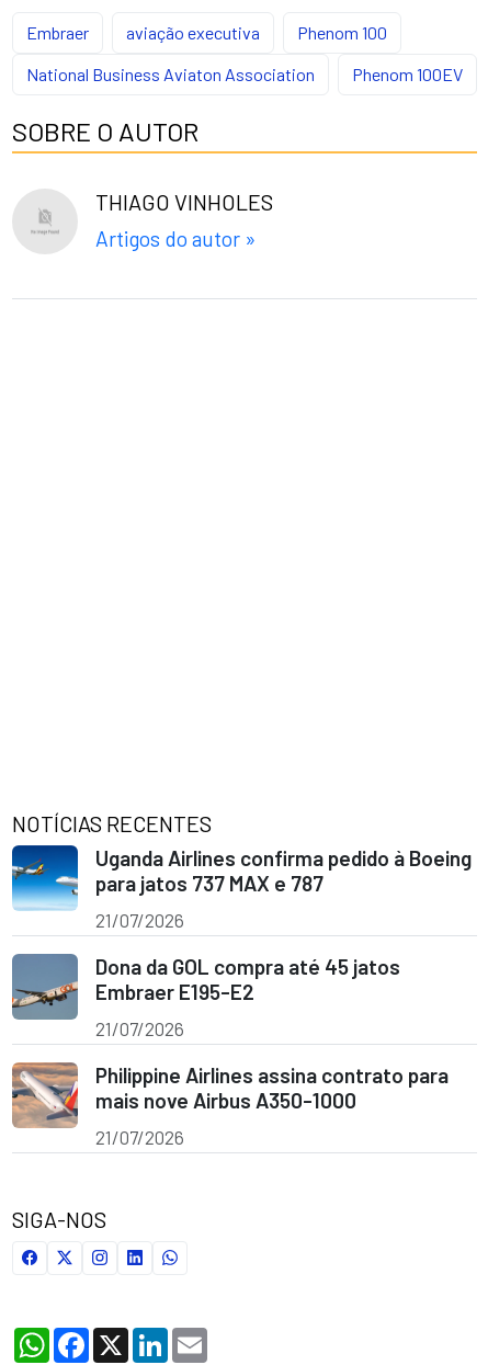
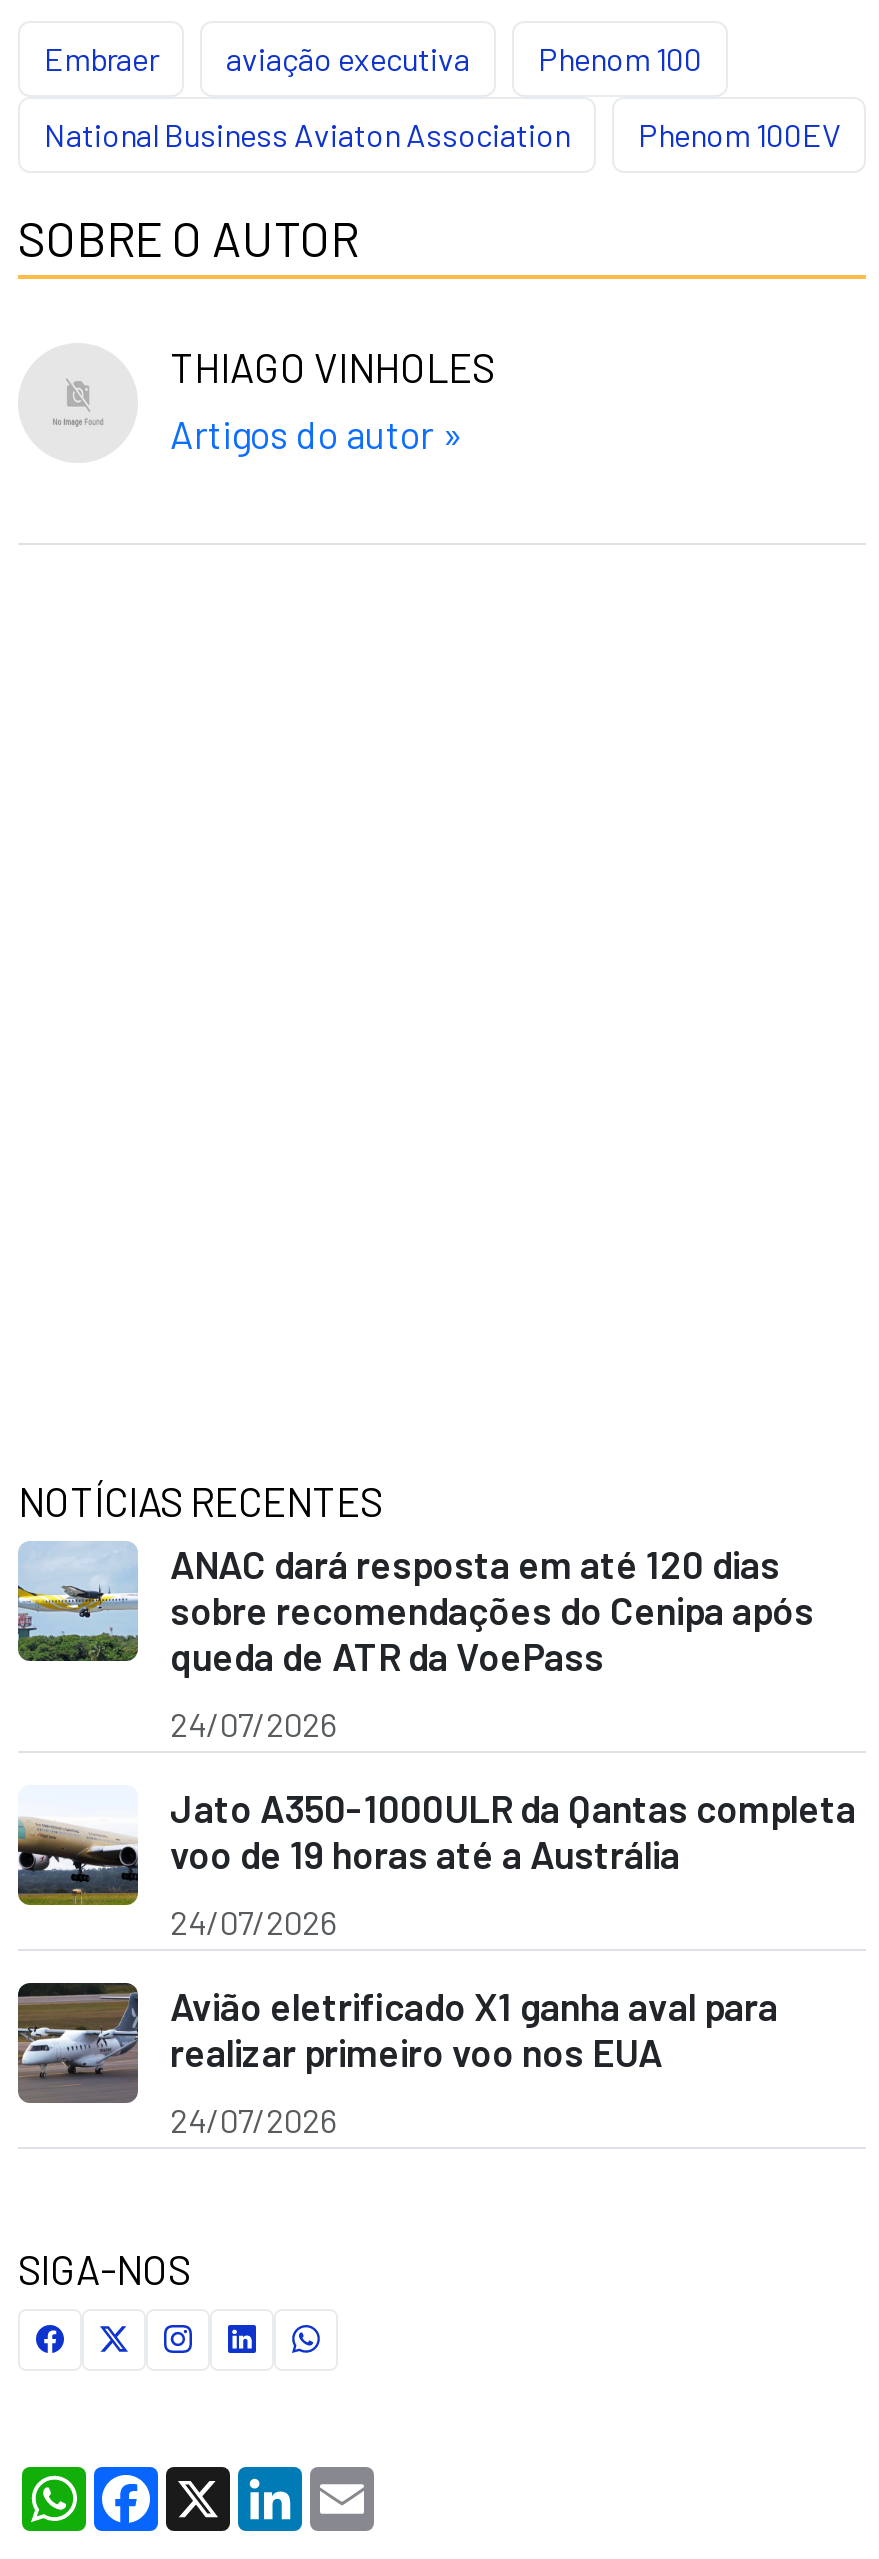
[11,845,472,911] [image] | Uganda Airlines confirma pedido à Boeing | para jatos 737 MAX e 787 -> [16,1540,814,1678] [image] | ANAC dará resposta em até 120 dias | sobre recomendações do Cenipa após | queda de ATR da VoePass
[95,909,184,931] 21/07/2026 -> [170,1702,338,1742] 24/07/2026
[11,953,400,1021] [image] | Dona da GOL compra até 45 jatos | Embraer E195-E2 -> [16,1784,856,1907] [image] | Jato A350-1000ULR da Qantas completa | voo de 19 horas até a Austrália
[95,1017,184,1039] 21/07/2026 -> [170,1900,338,1940] 24/07/2026
[11,1061,449,1129] [image] | Philippine Airlines assina contrato para | mais nove Airbus A350-1000 -> [16,1981,778,2105] [image] | Avião eletrificado X1 ganha aval para | realizar primeiro voo nos EUA
[95,1126,184,1148] 21/07/2026 -> [170,2098,338,2138] 24/07/2026

